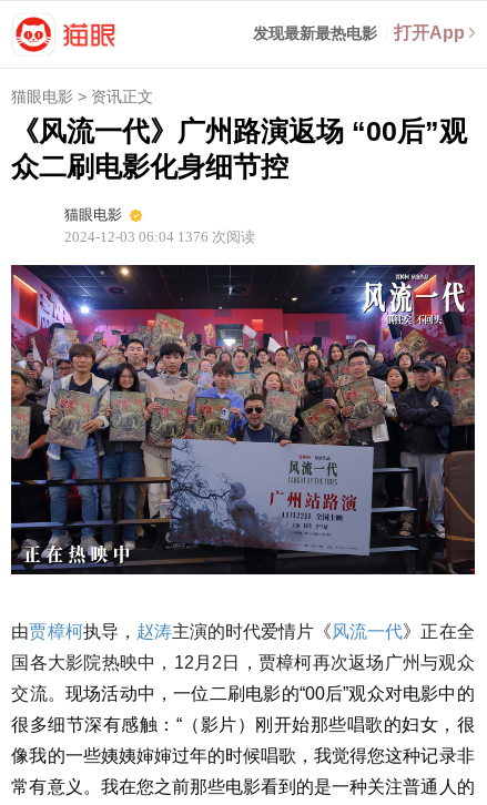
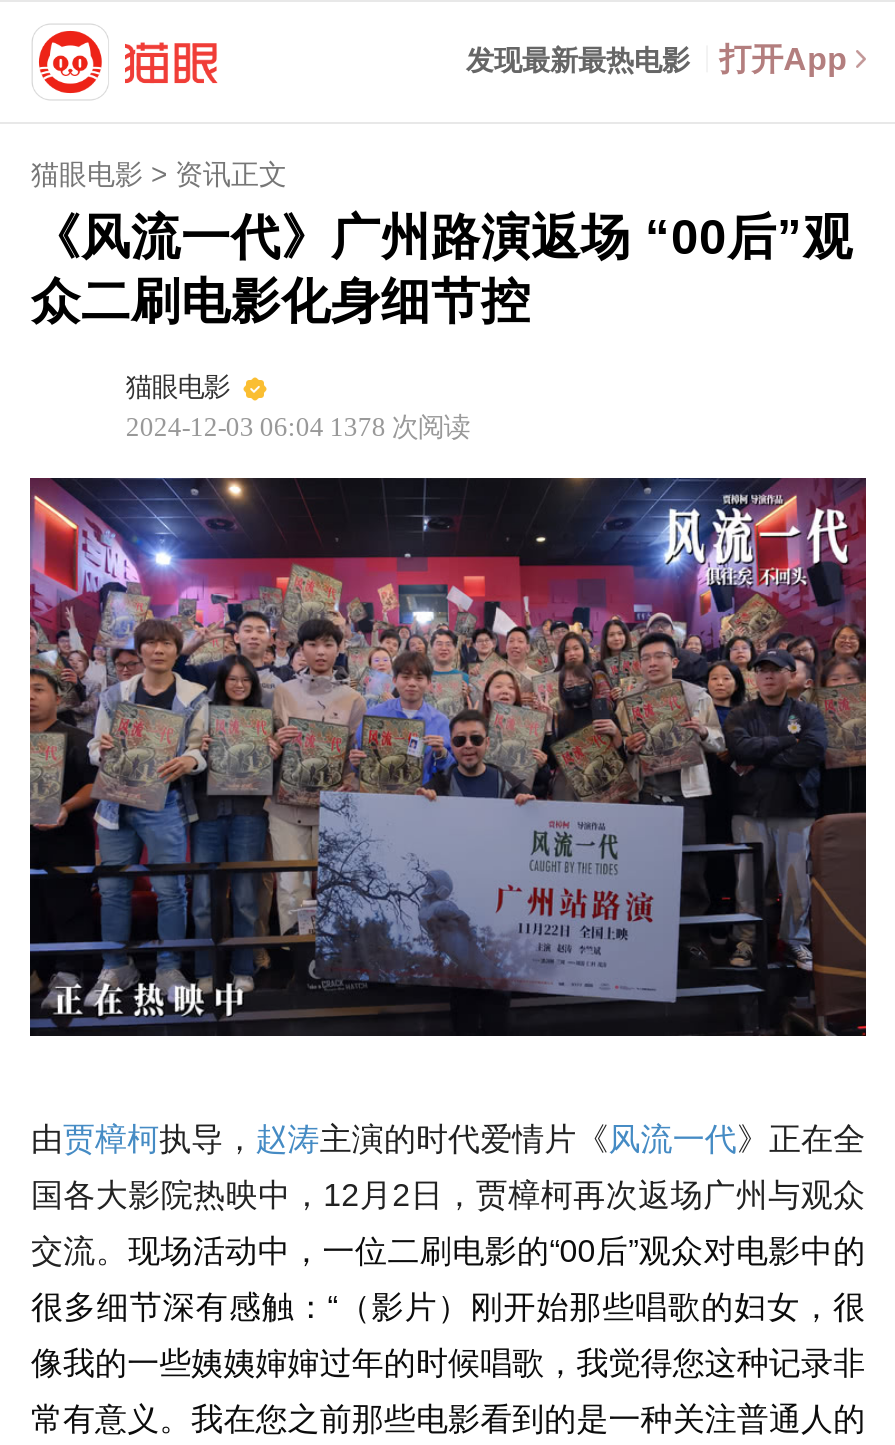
[64,229,255,246] 2024-12-03 06:04 1376次阅读 -> [126,413,470,443] 2024-12-03 06:04 1378次阅读

